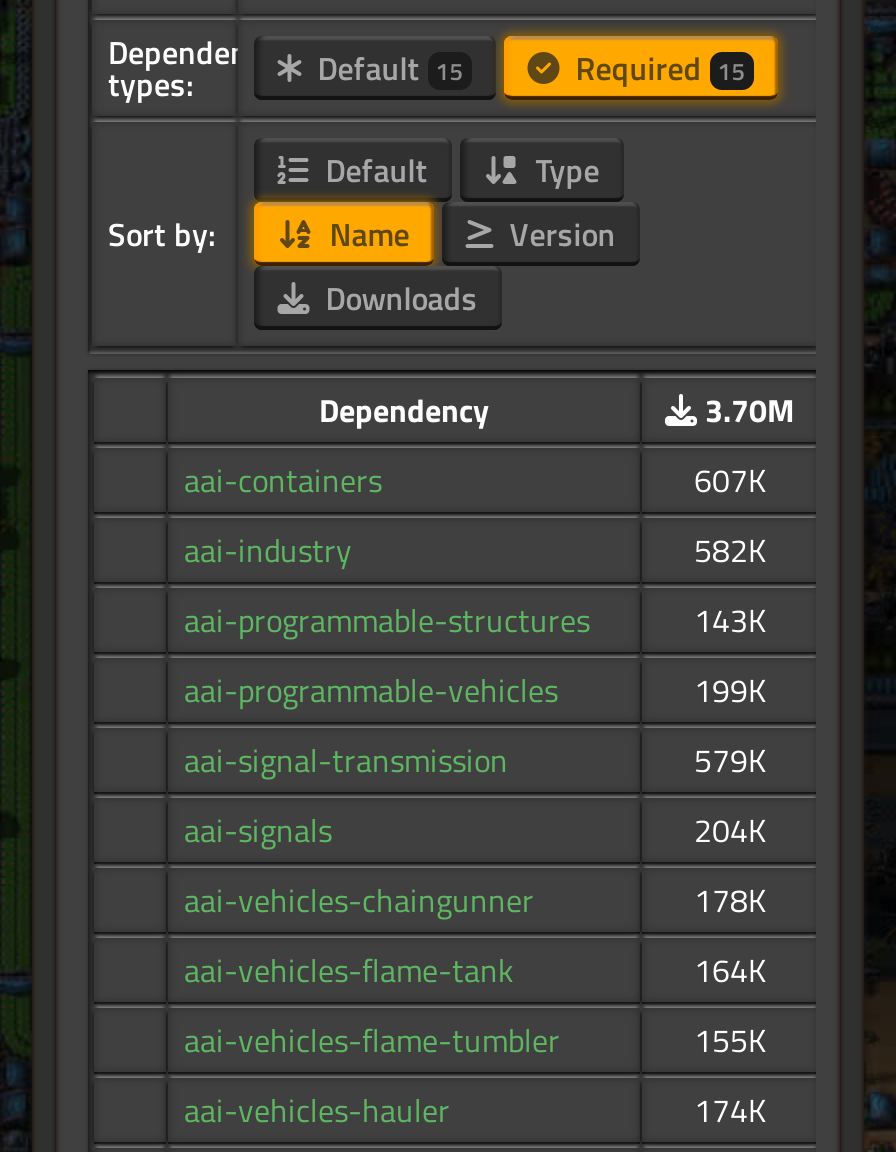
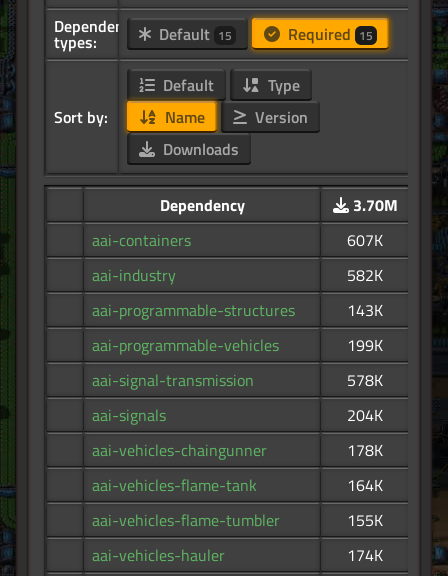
[694,737,766,785] 579K -> [347,368,383,392] 578K

